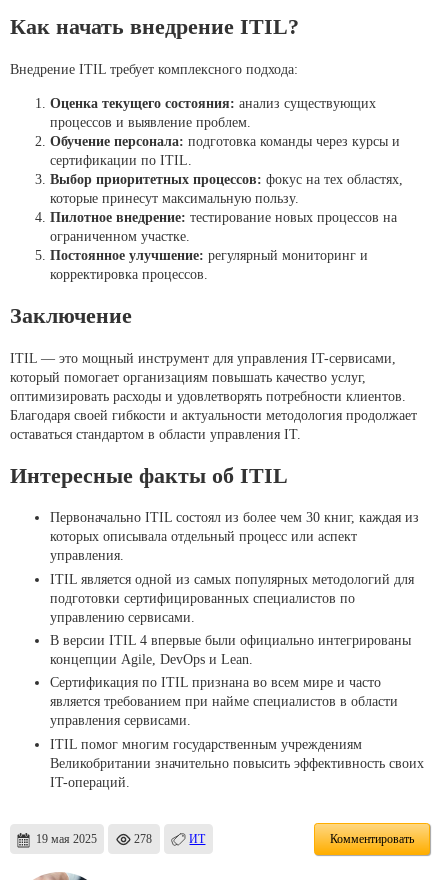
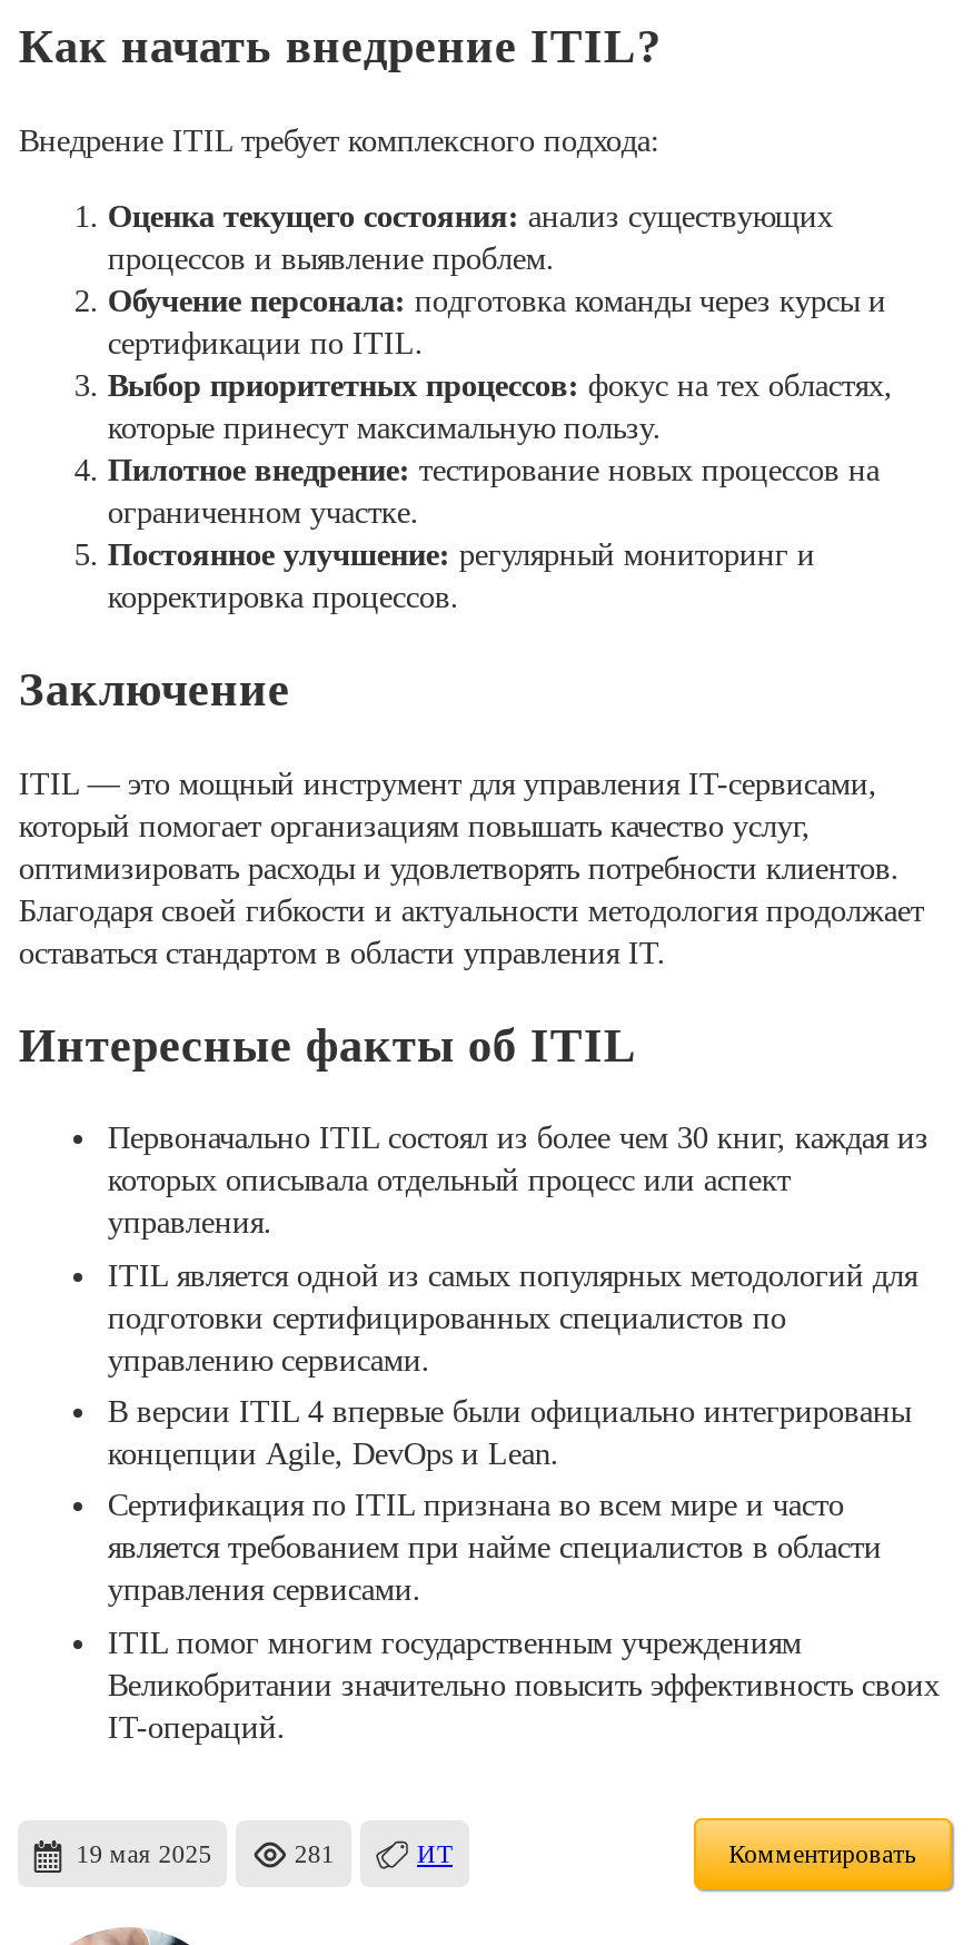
[134,832,152,844] 278 -> [294,1839,334,1866] 281

